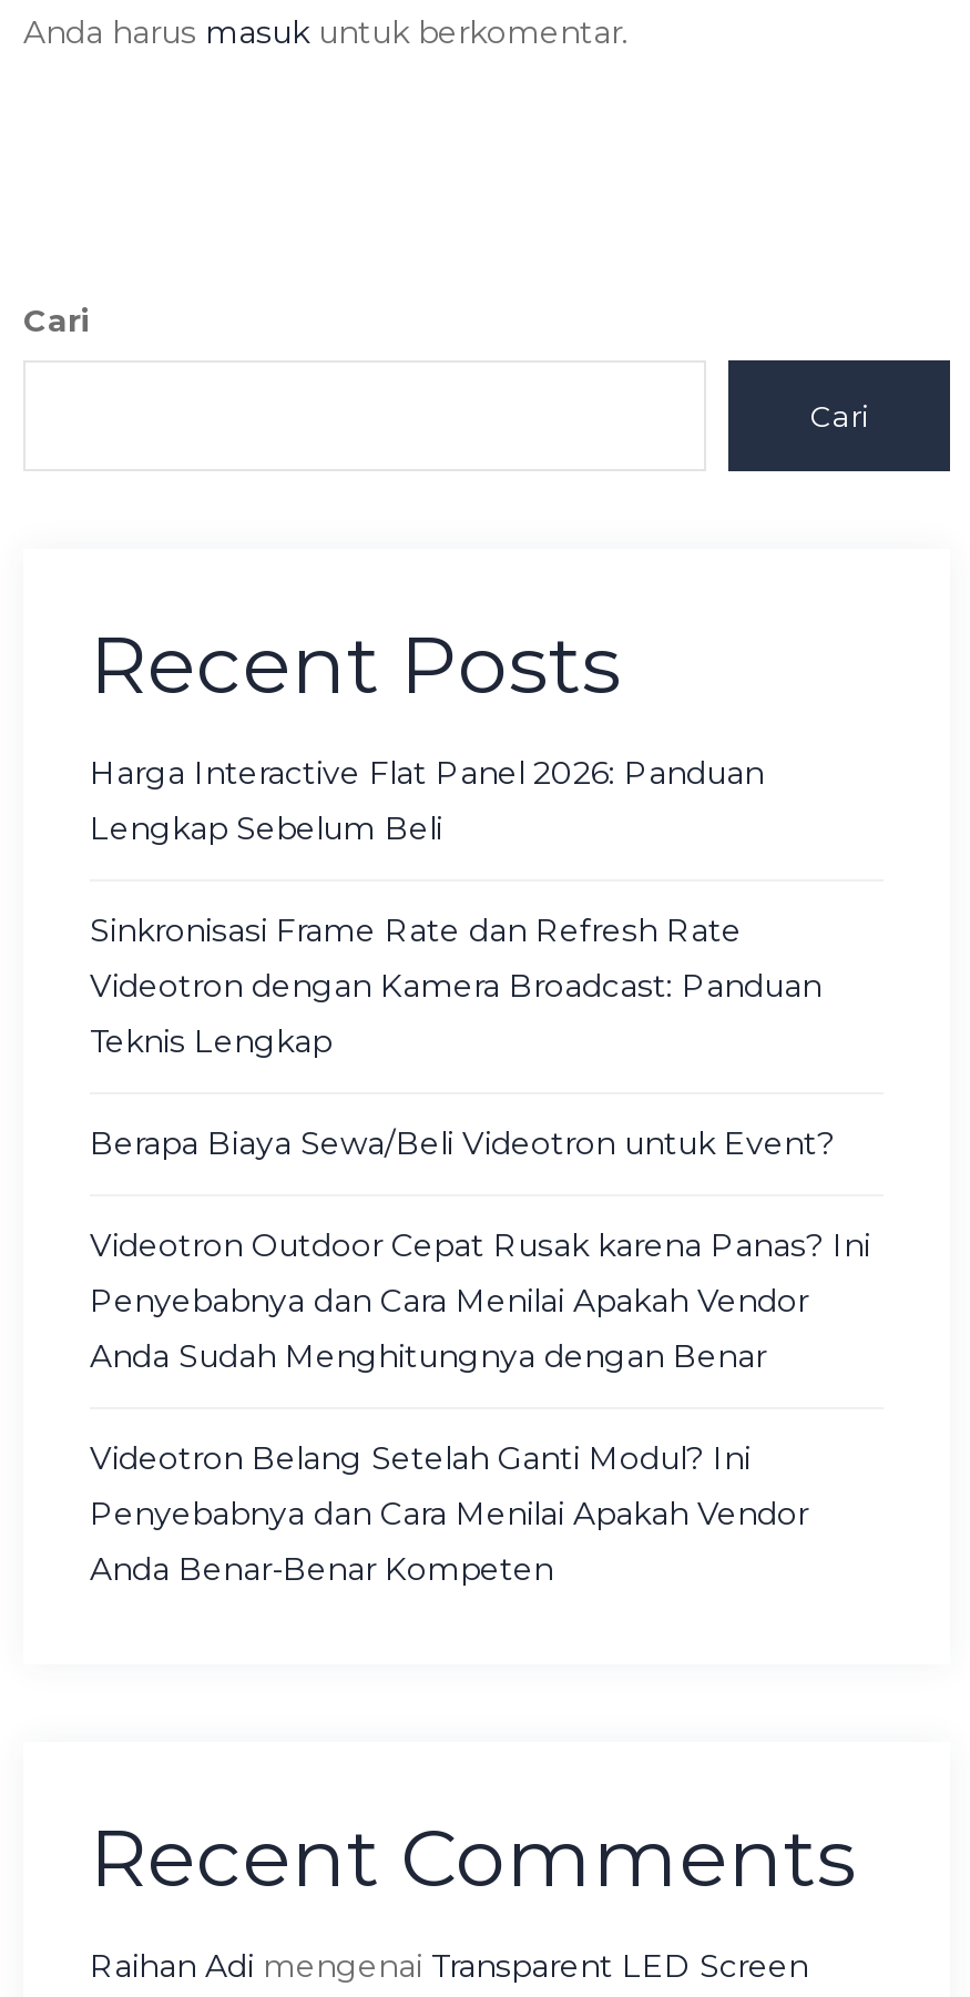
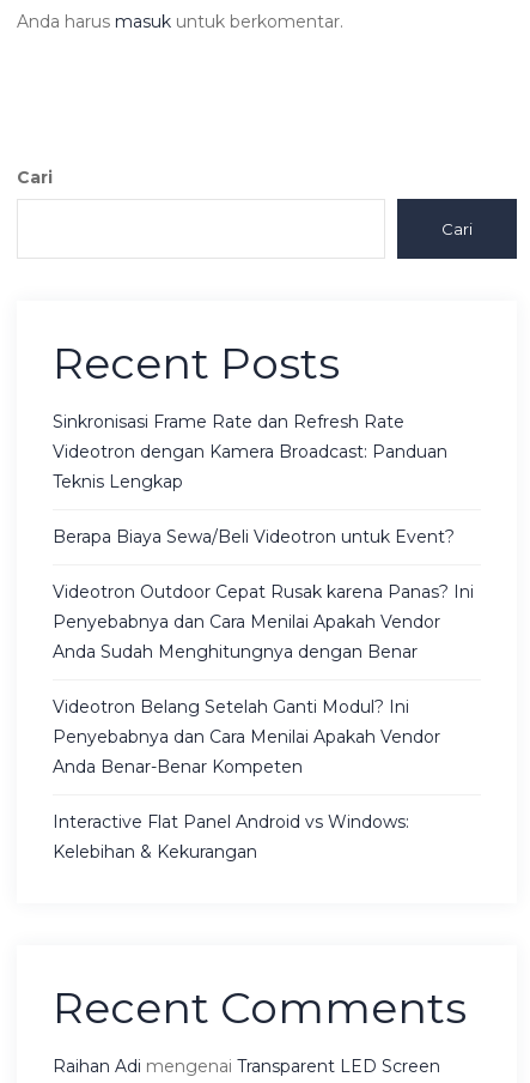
[90,753,764,848] Harga Interactive Flat Panel 2026: Panduan | Lengkap Sebelum Beli -> none
moved [90,911,870,1589] -> [53,411,474,778]: Sinkronisasi Frame Rate dan Refresh Rate | Videotron dengan Kamera Broadcast: Panduan | Teknis Lengkap | ... | Penyebabnya dan Cara Menilai Apakah Vendor | Anda Benar-Benar Kompeten
none -> [53,811,409,863] Interactive Flat Panel Android vs Windows: | Kelebihan & Kekurangan

